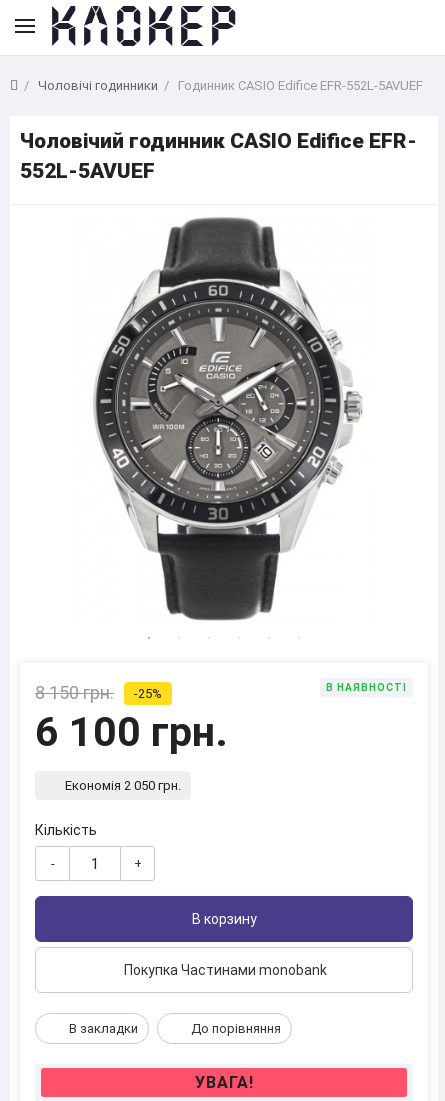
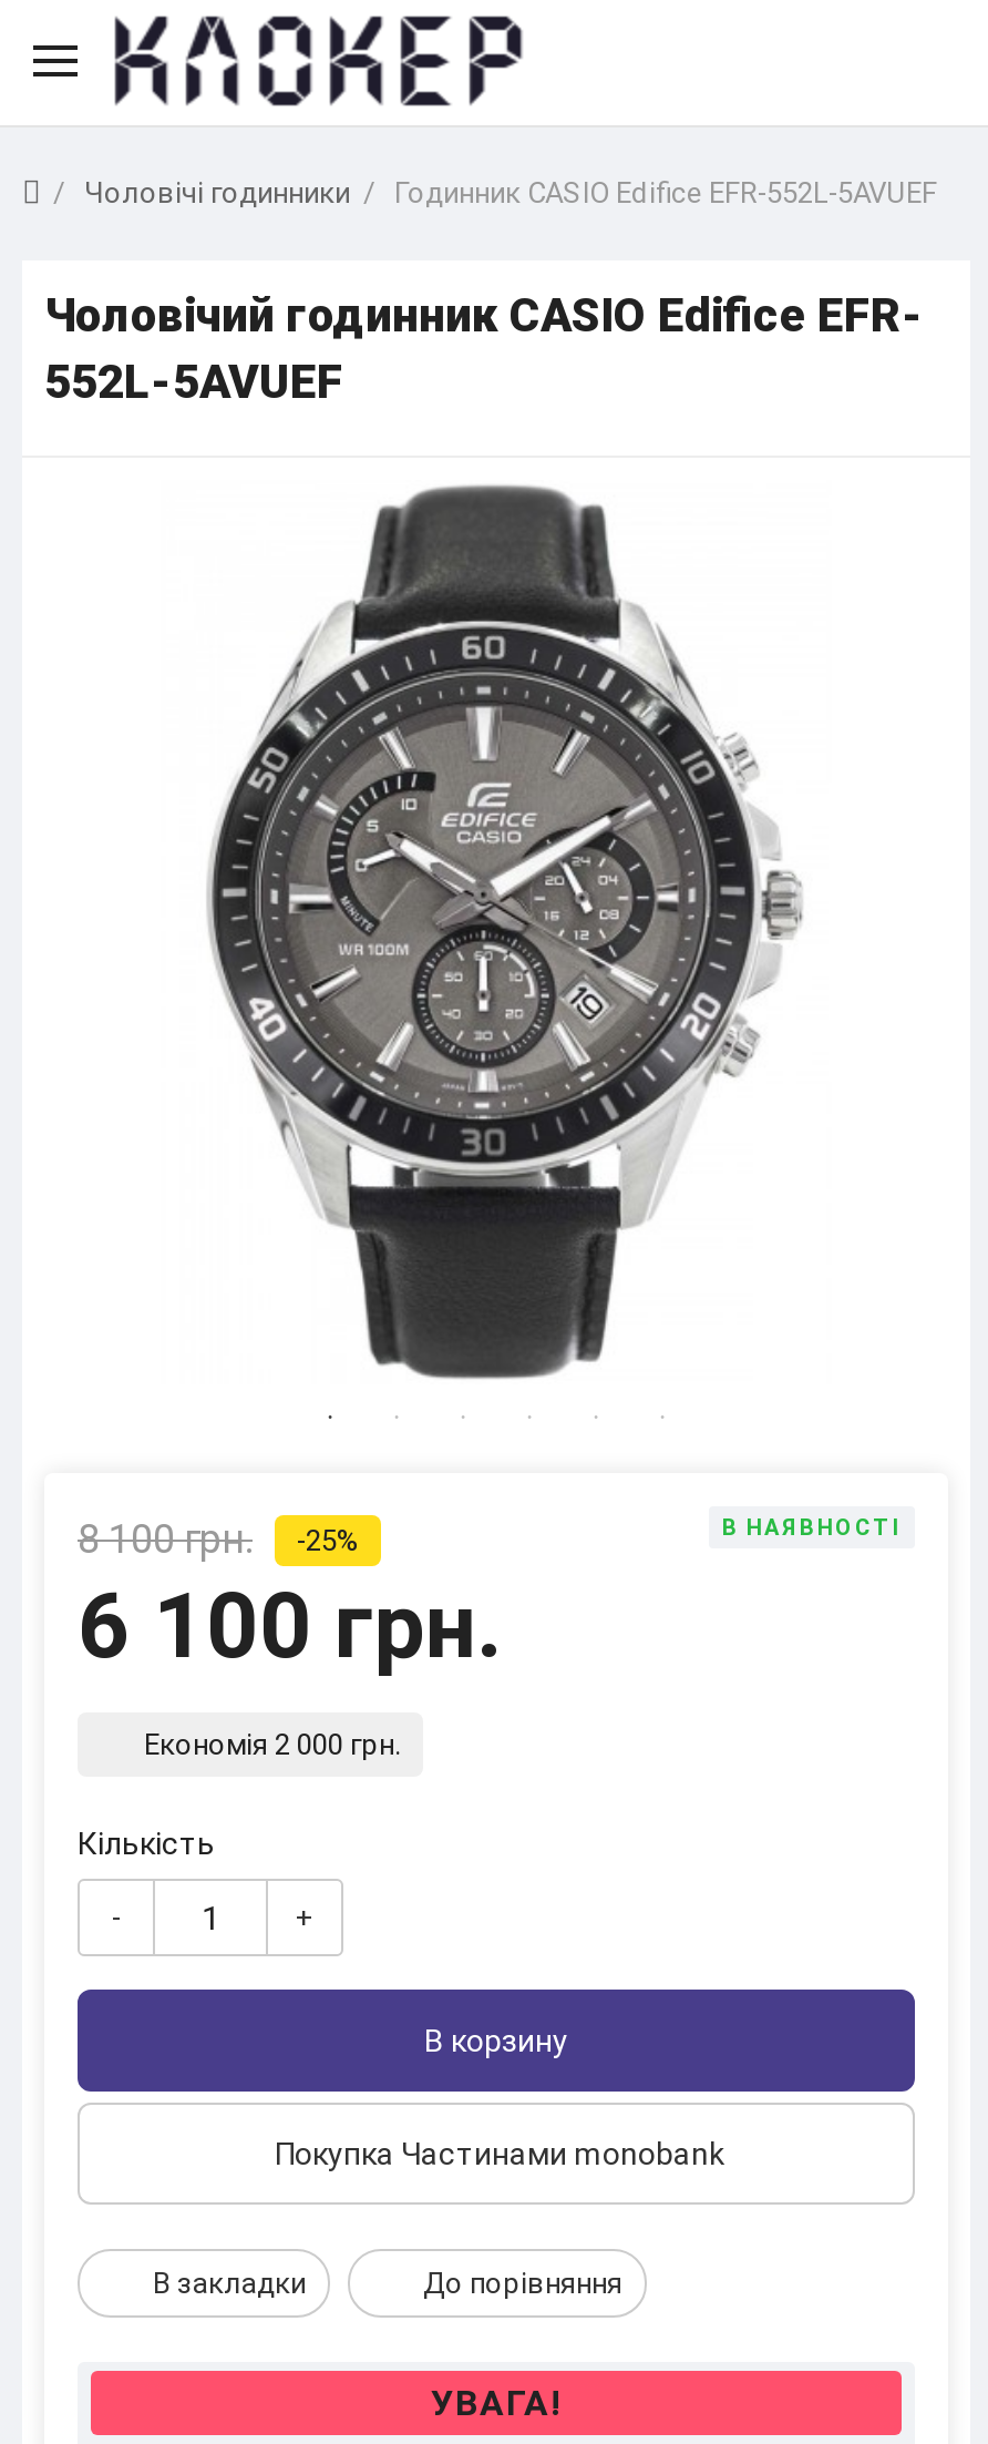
[35,682,162,703] 8 150 грн. -25% -> [78,1515,359,1562] 8 100 грн. -25%
[65,778,181,793] Економія 2 050 грн. -> [144,1728,401,1761] Економія 2 000 грн.

